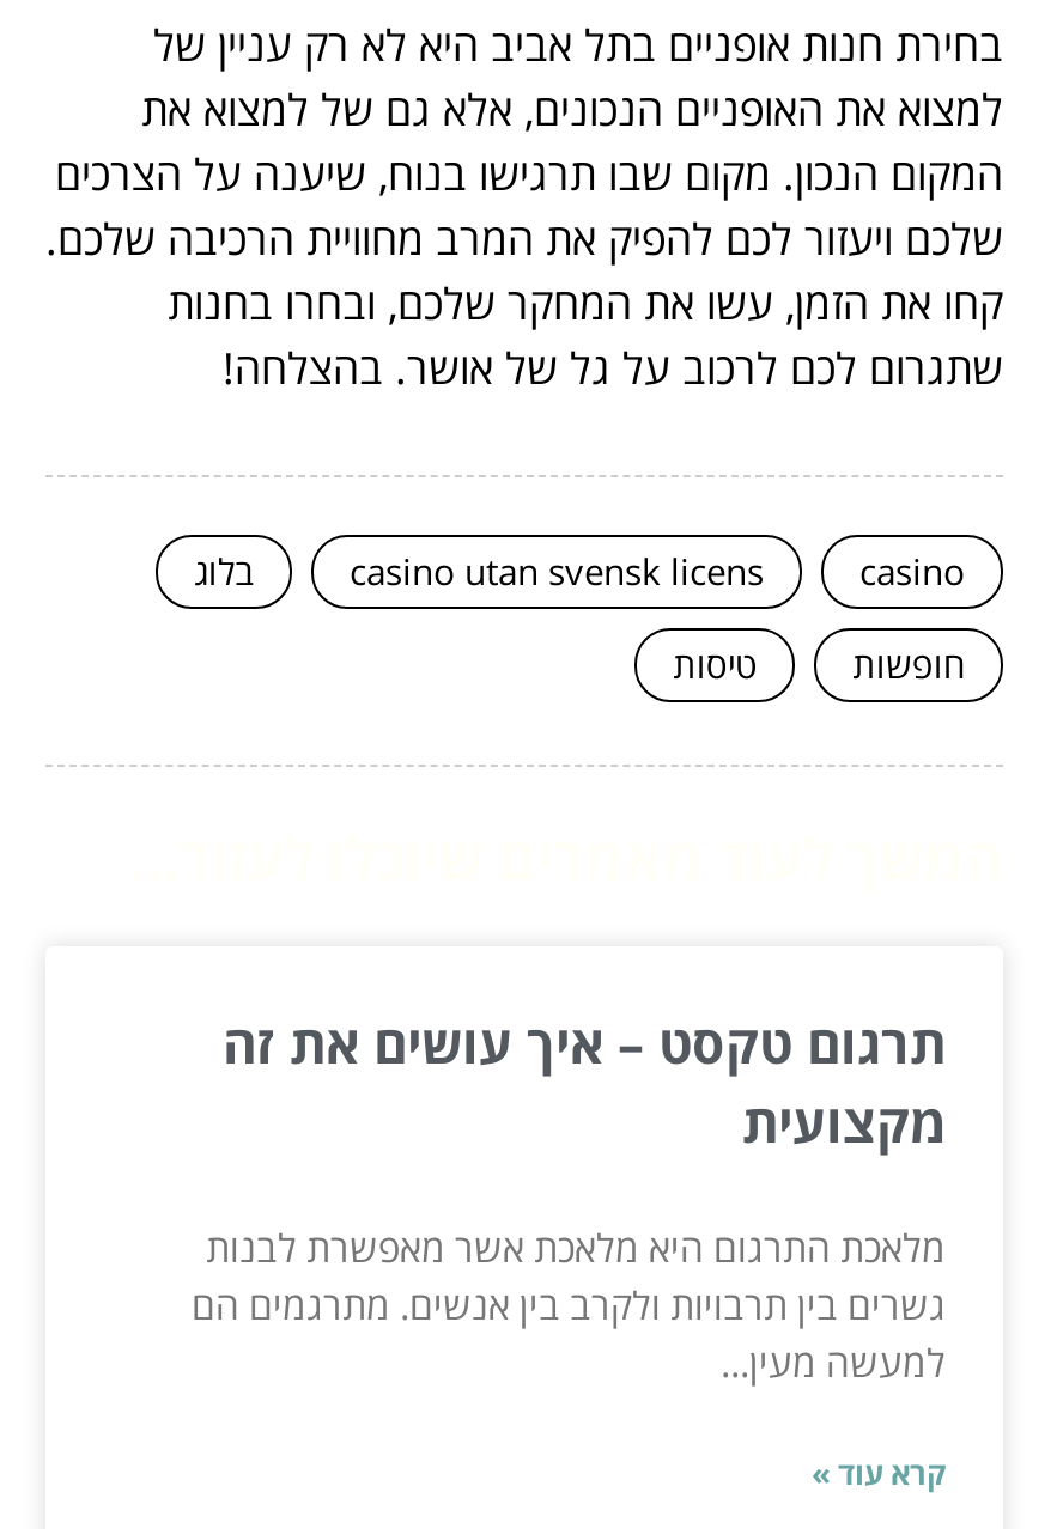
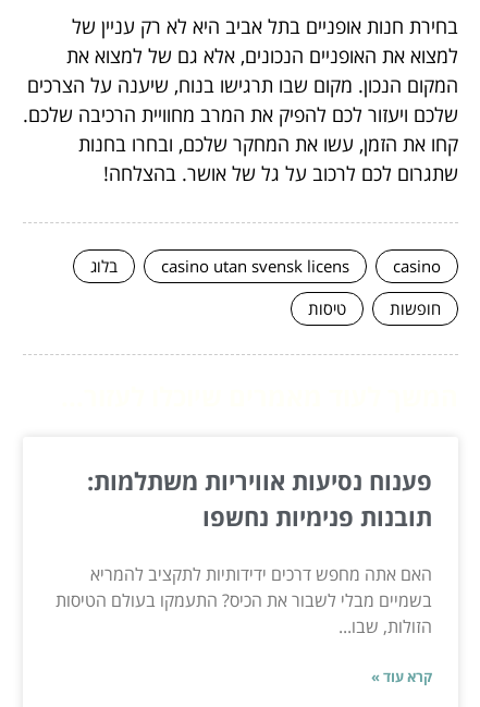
[223,1007,946,1158] תרגום טקסט – איך עושים את זה | מקצועית -> [87,465,432,533] פענוח נסיעות אוויריות משתלמות: | תובנות פנימיות נחשפו
[192,1222,946,1390] מלאכת התרגום היא מלאכת אשר מאפשרת לבנות | גשרים בין תרבויות ולקרב בין אנשים. מתרגמים הם | למעשה מעין... -> [56,563,432,639] האם אתה מחפש דרכים ידידותיות לתקציב להמריא | בשמיים מבלי לשבור את הכיס? התעמקו בעולם הטיסות | הזולות, שבו...

